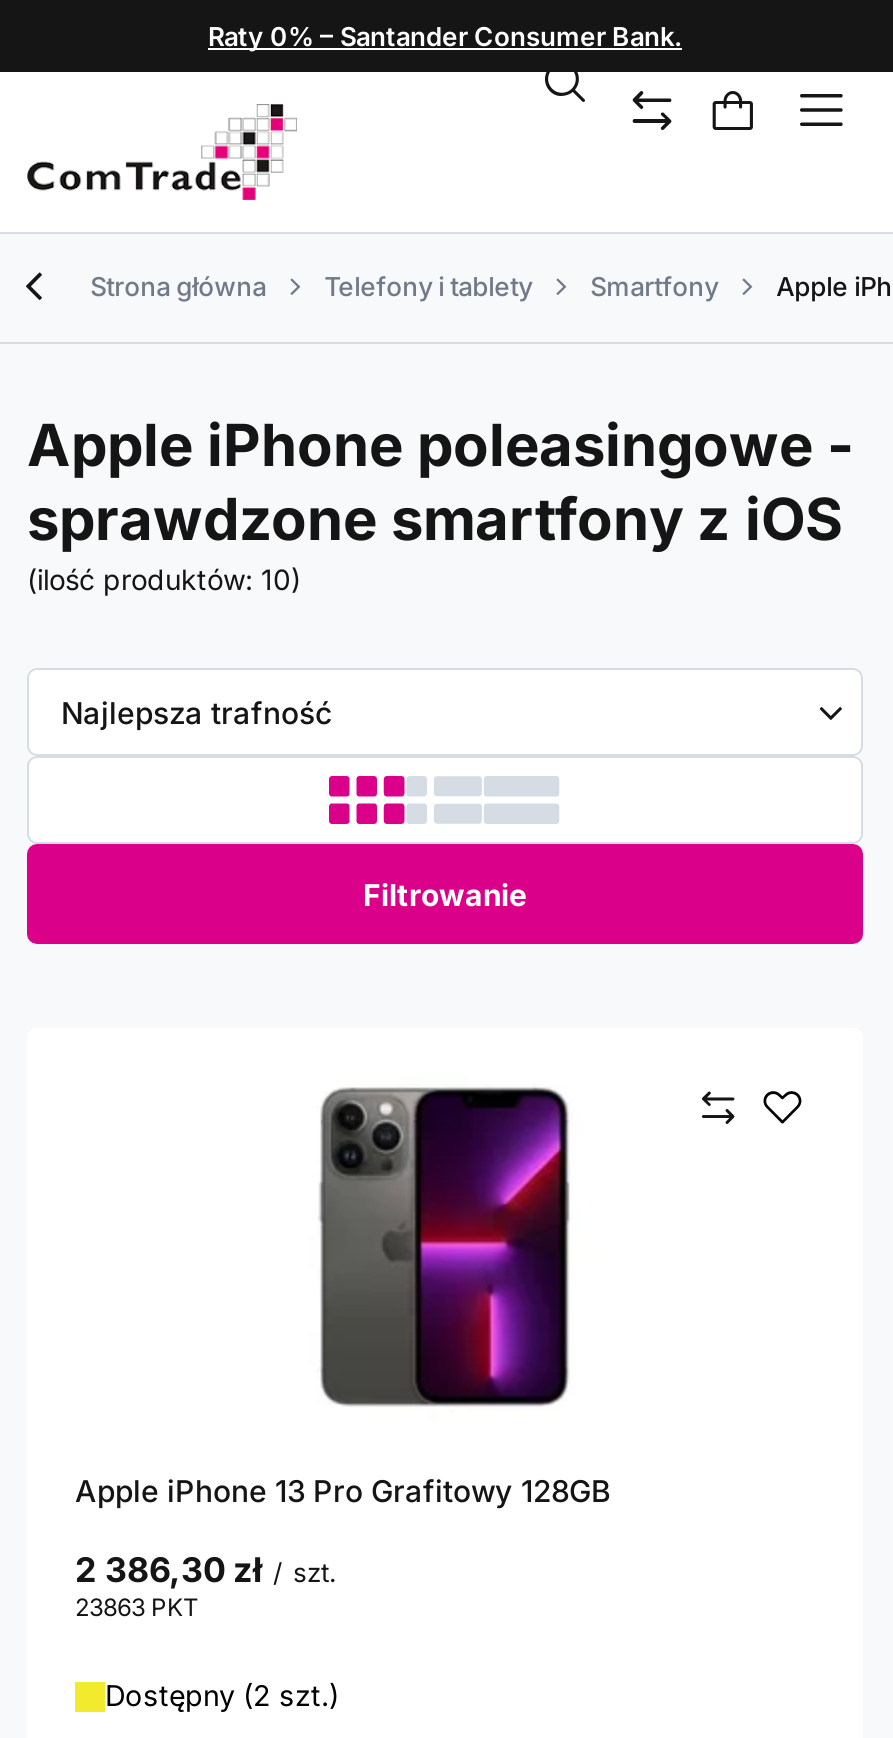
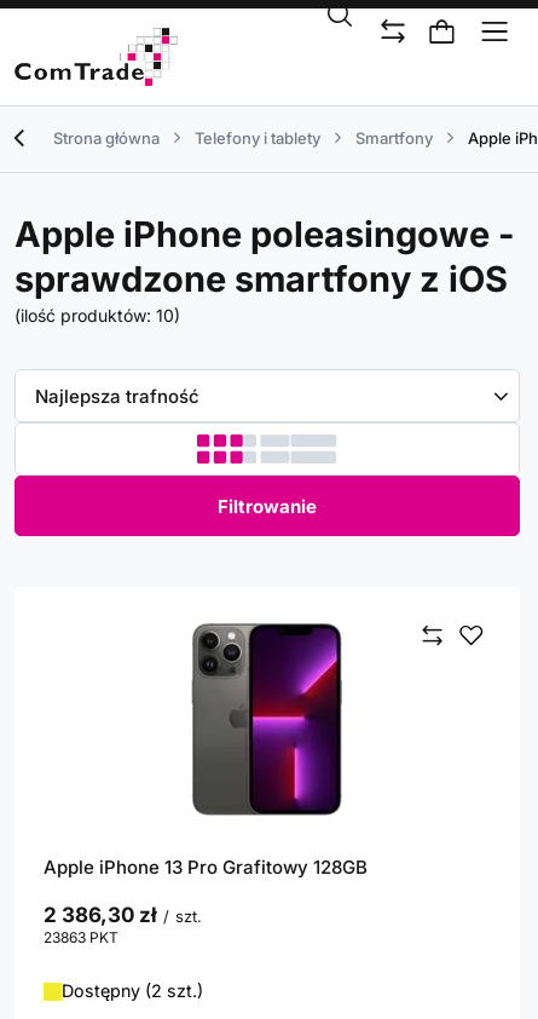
[208,20,682,52] Raty 0% – Santander Consumer Bank. -> none

